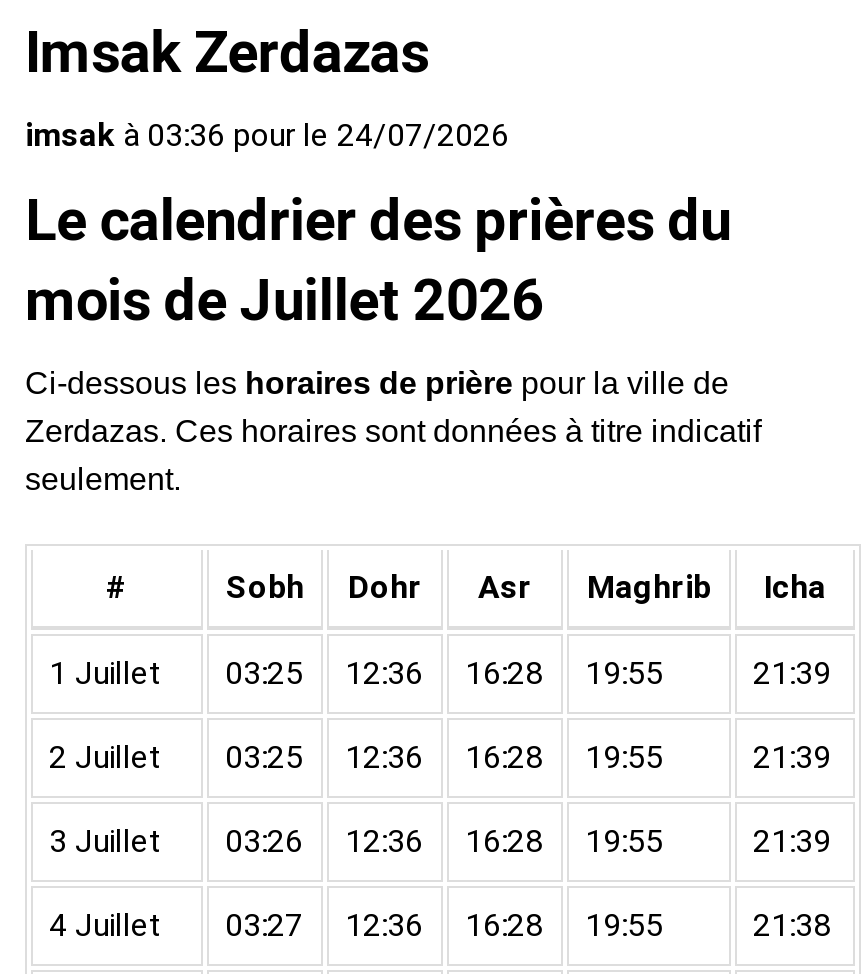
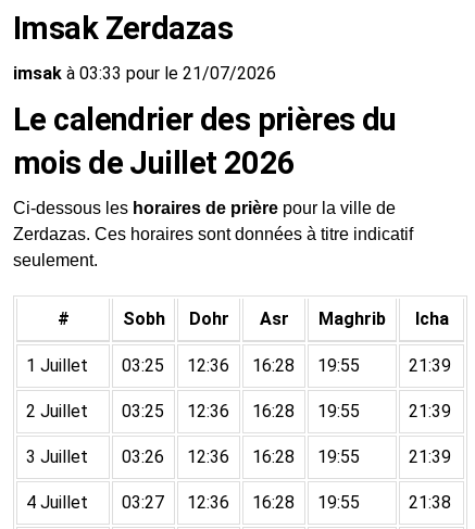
[25,116,509,154] imsak à 03:36 pour le 24/07/2026 -> [13,63,276,84] imsak à 03:33 pour le 21/07/2026

